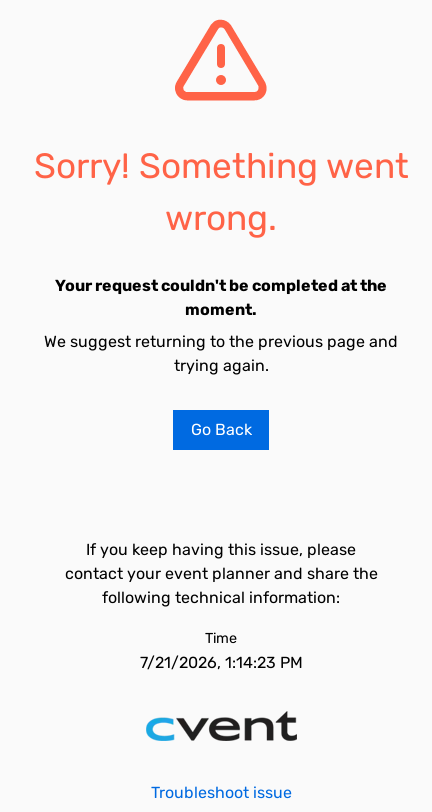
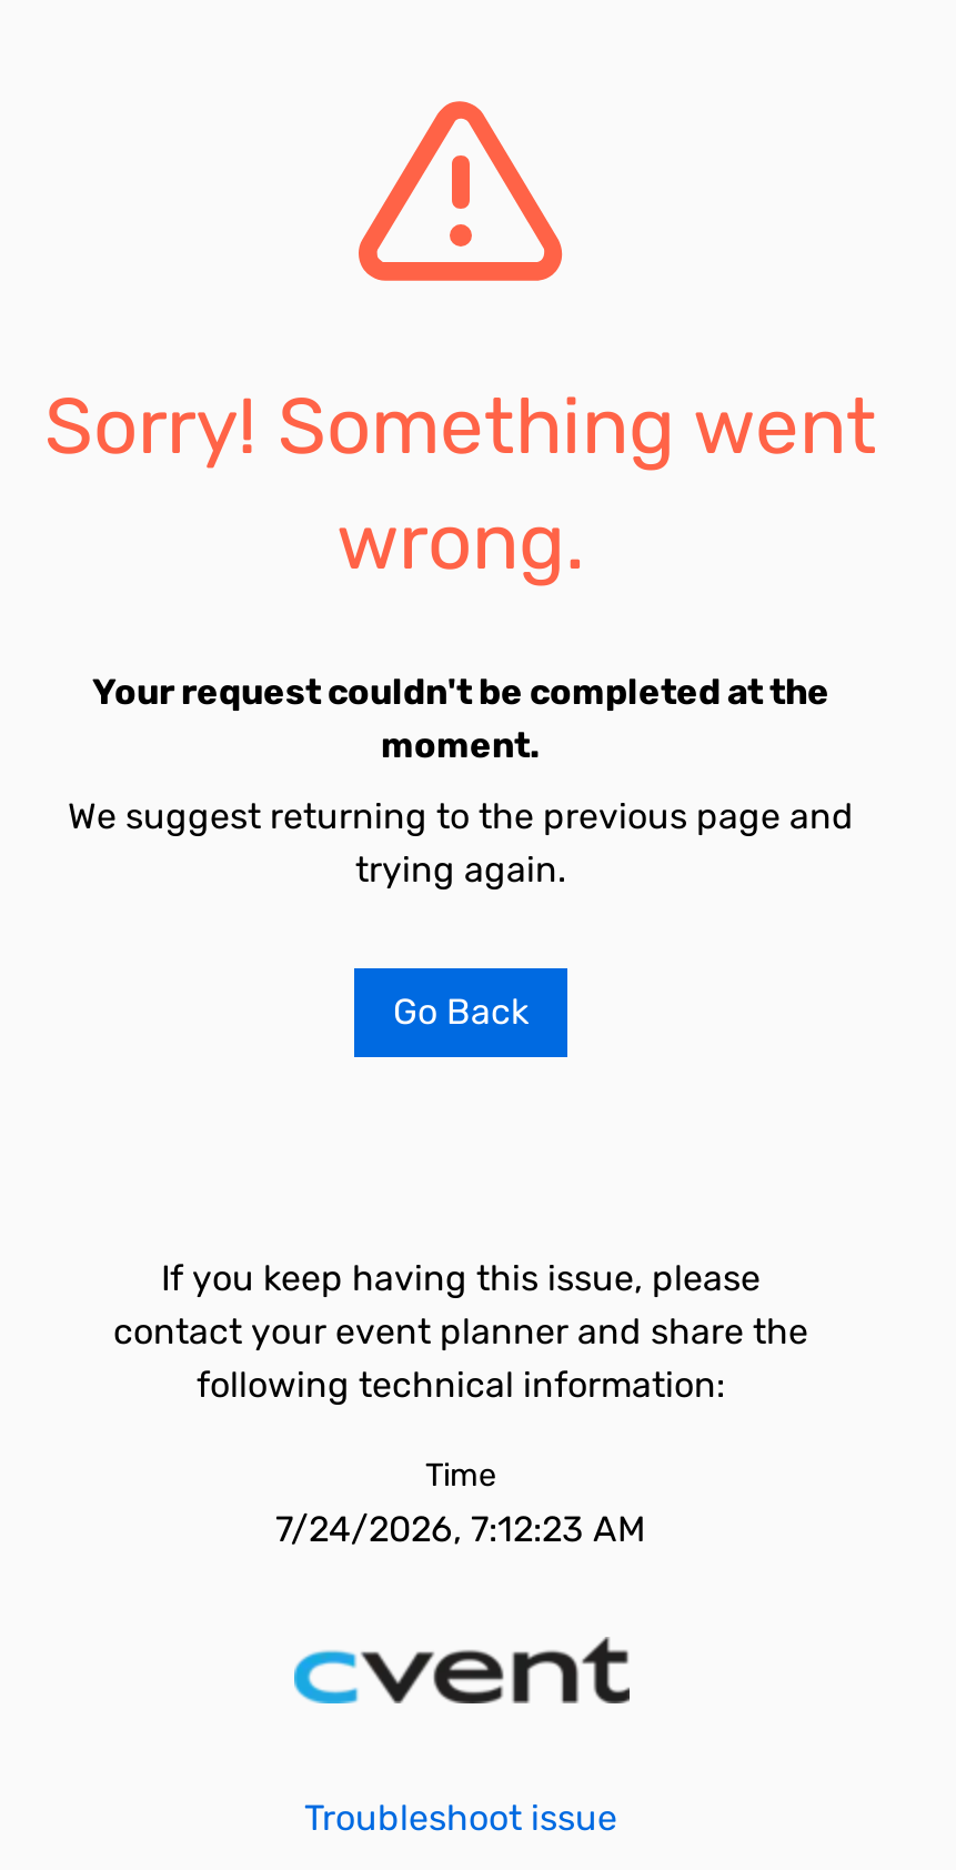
[139,653,302,672] 7/21/2026, 1:14:23 PM -> [275,1508,646,1550] 7/24/2026, 7:12:23 AM

